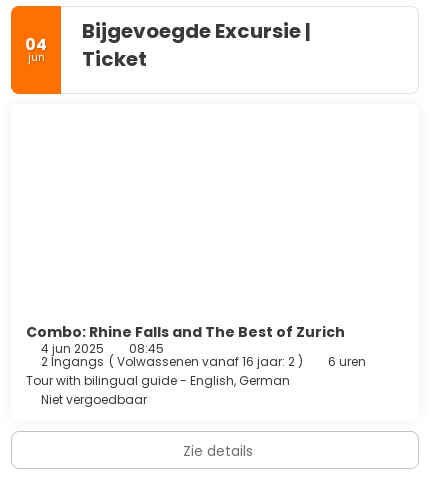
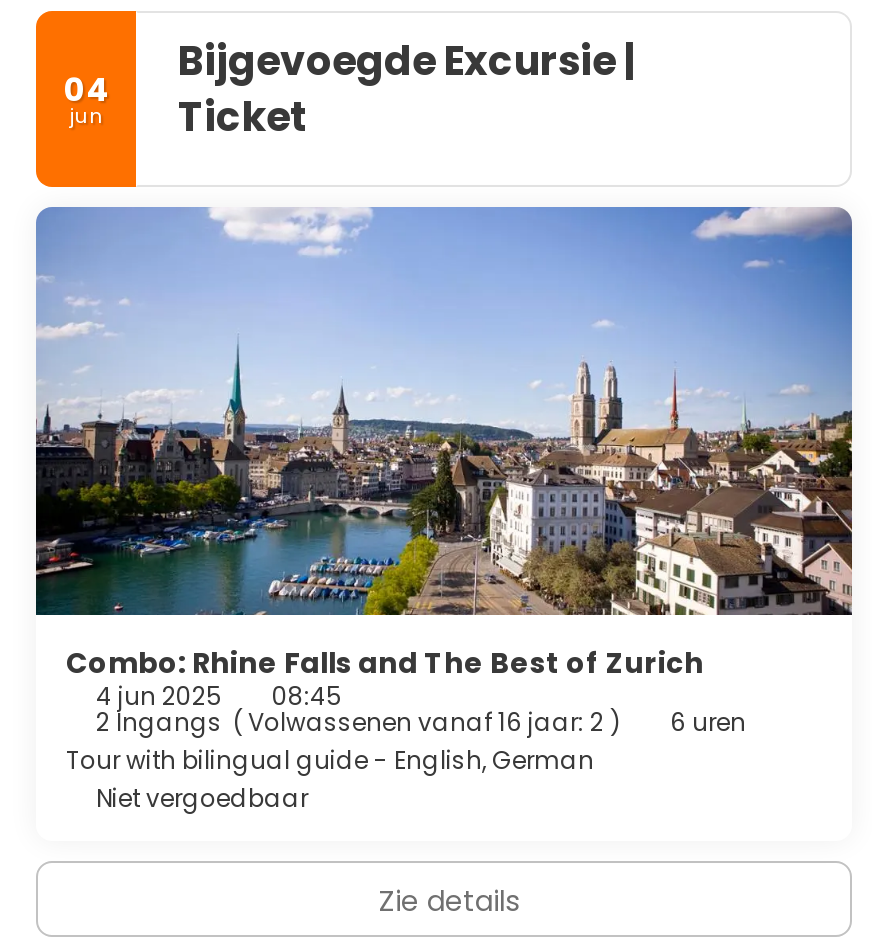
none -> [34,204,854,618] [image]

